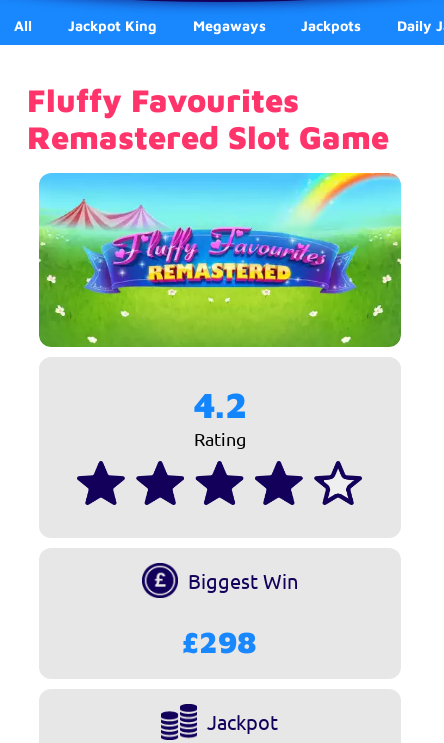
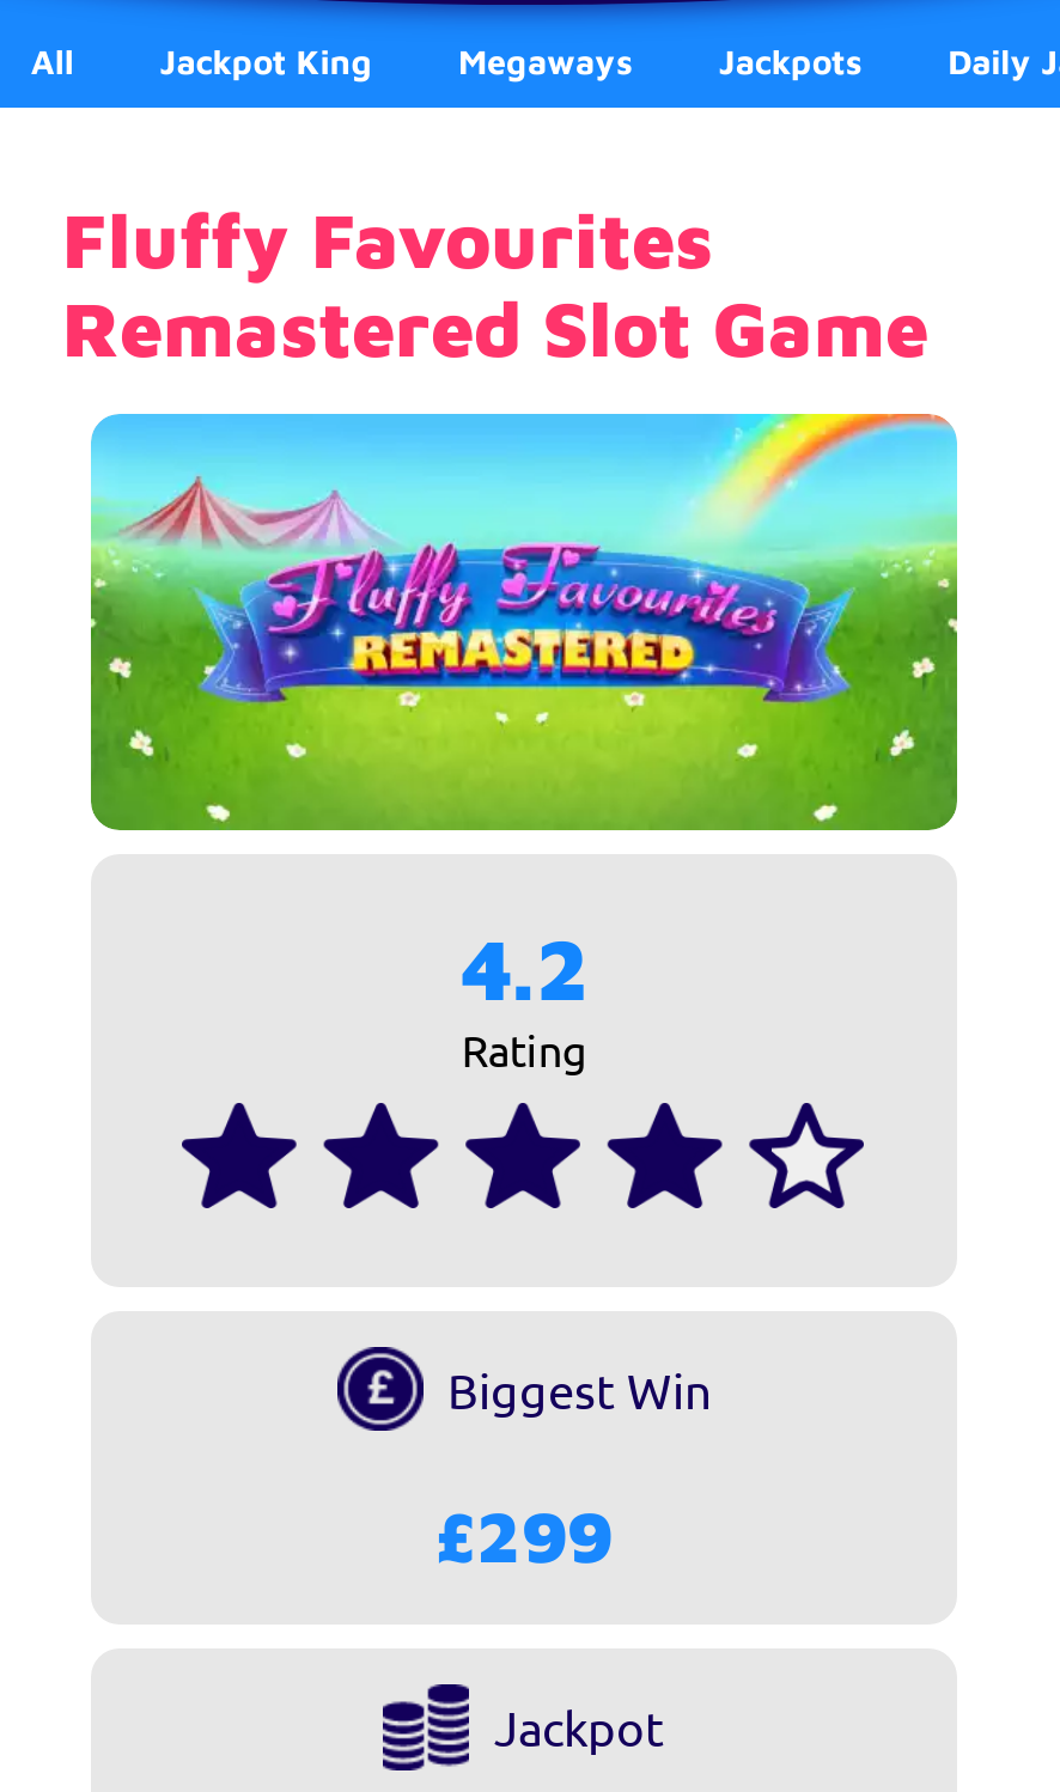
[182,624,257,659] £298 -> [435,1494,613,1578] £299

